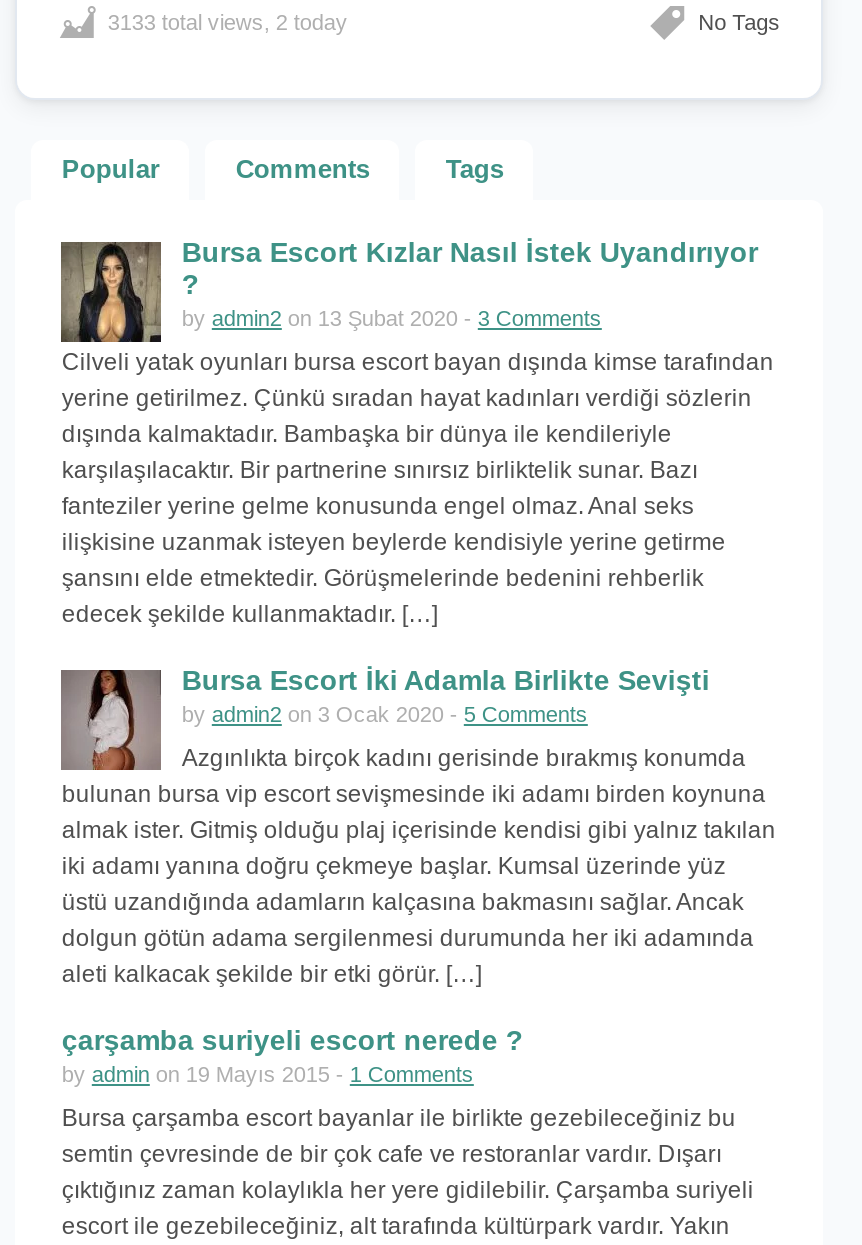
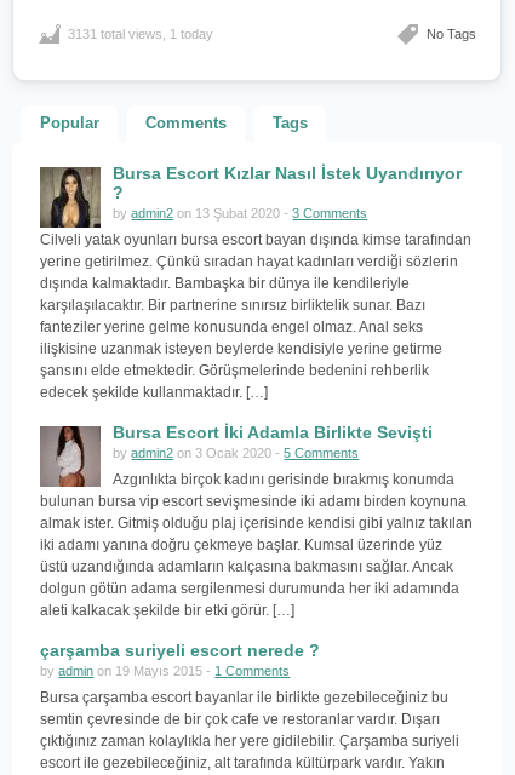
[108,9,348,33] 3133 total views, 2 today -> [68,27,214,41] 3131 total views, 1 today

